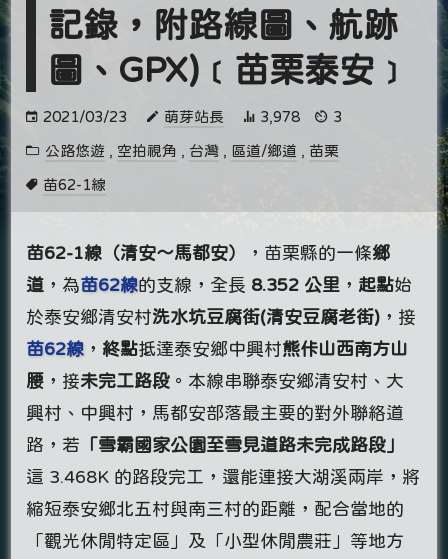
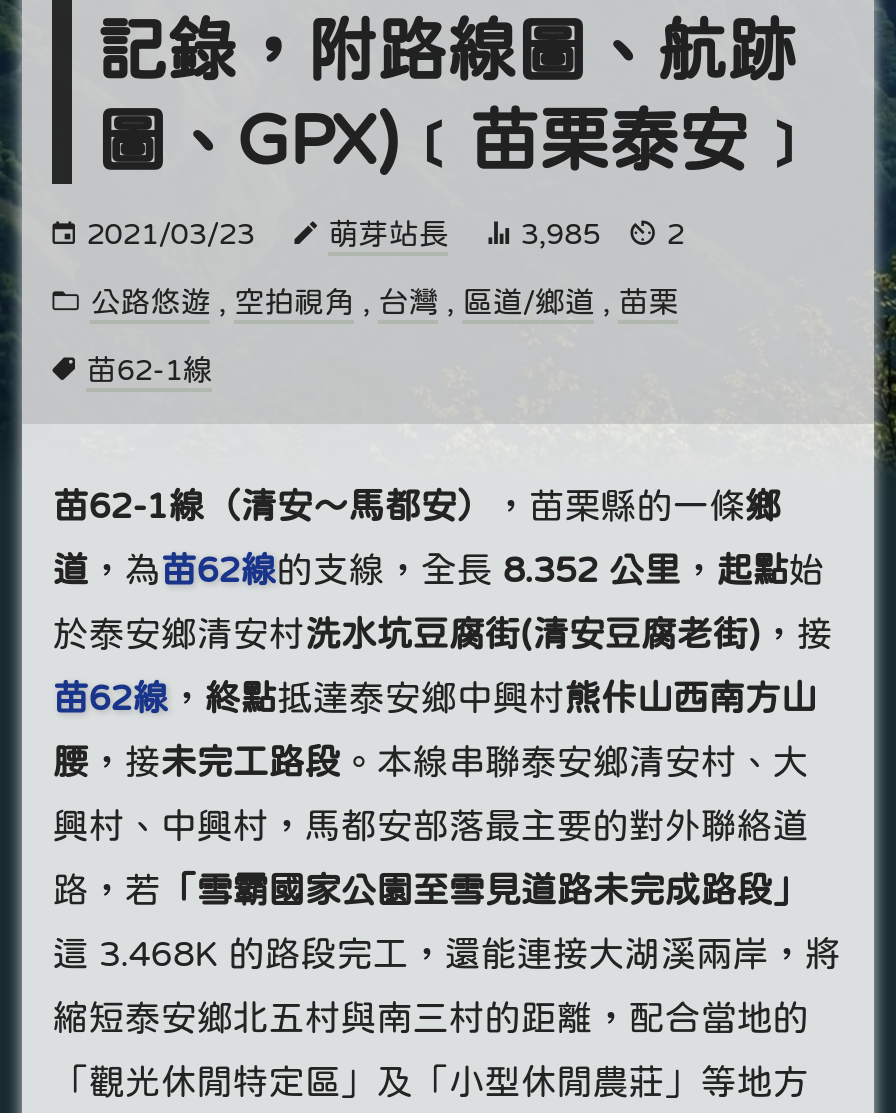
[256,109,300,124] 3,978 -> [512,218,600,248] 3,985
[329,109,342,124] 3 -> [658,218,684,248] 2

